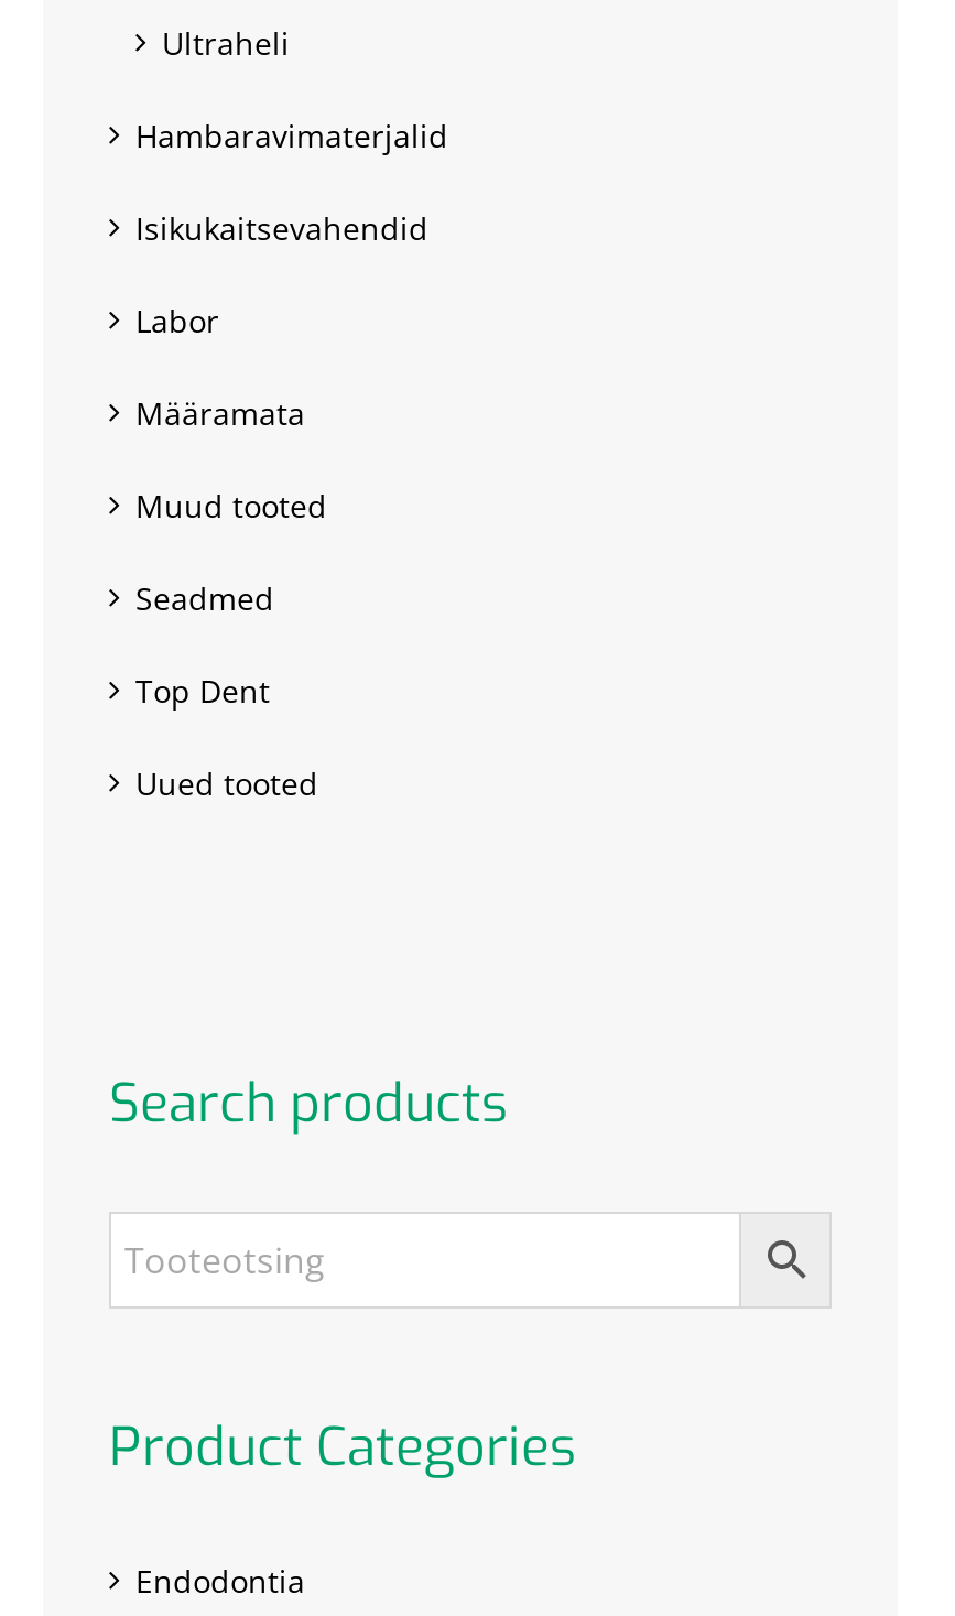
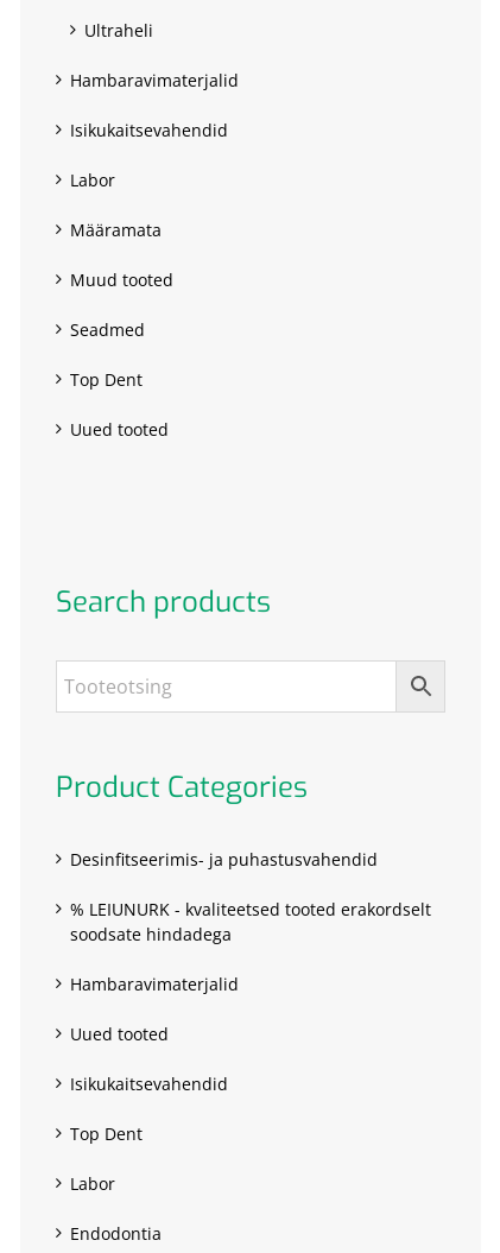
none -> [70,848,431,1195] Desinfitseerimis- ja puhastusvahendid | % LEIUNURK - kvaliteetsed tooted erakordselt | soodsate hindadega | Hambaravimaterjalid | Uued tooted | Isikukaitsevahendid | Top Dent | Labor

